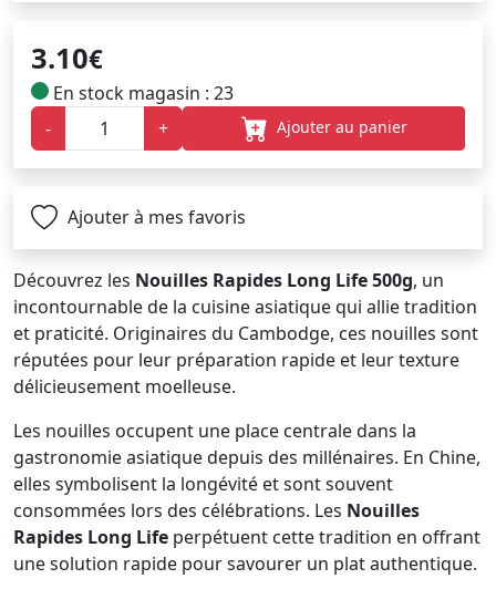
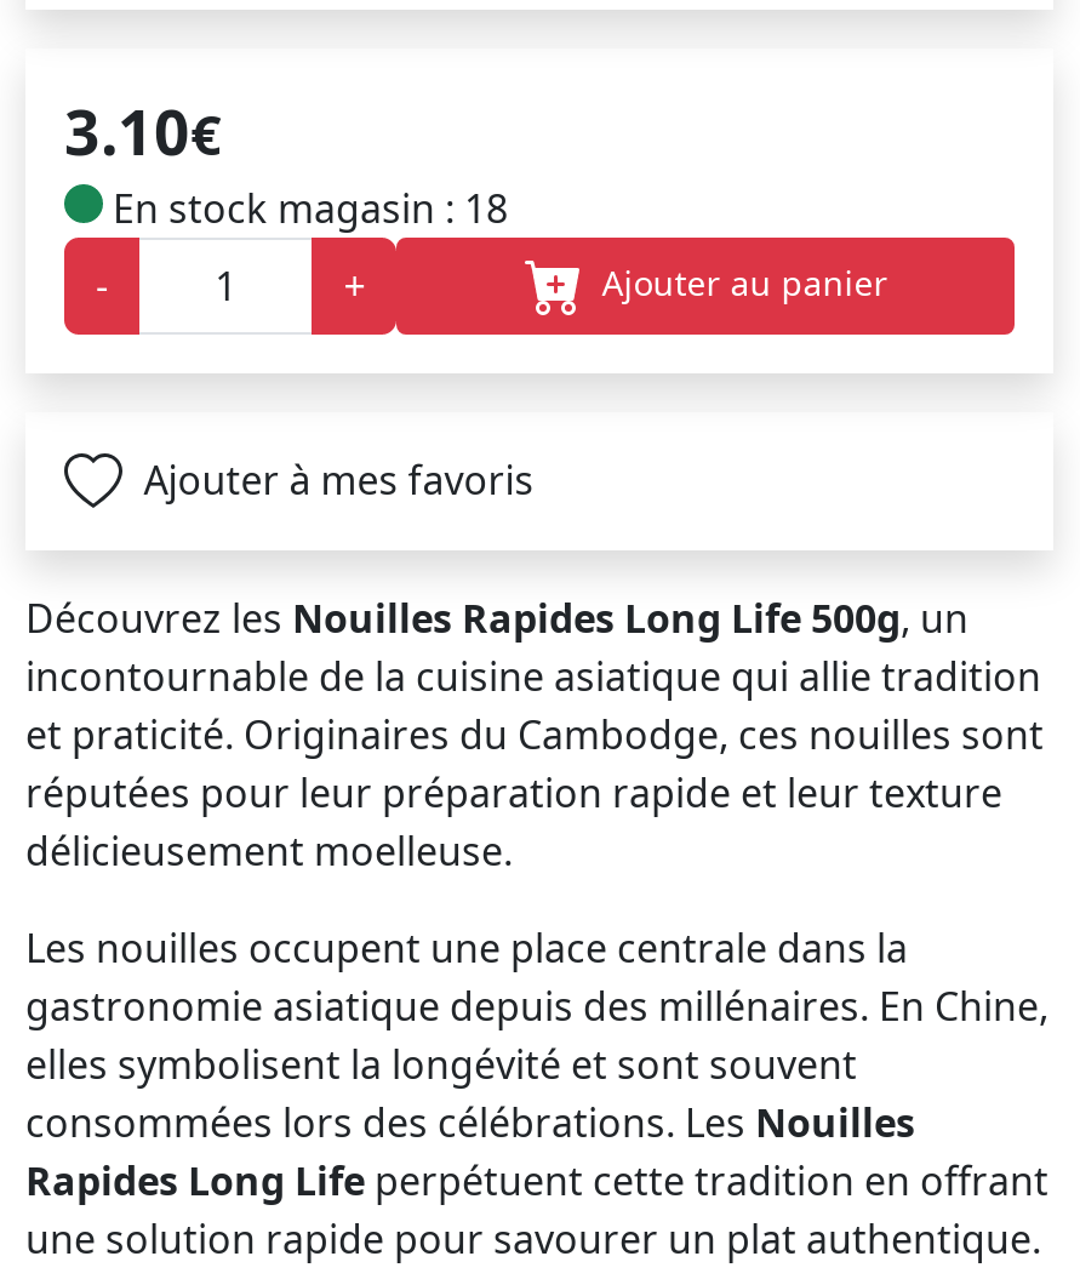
[49,80,234,105] En stock magasin : 23 -> [103,181,508,234] En stock magasin : 18

